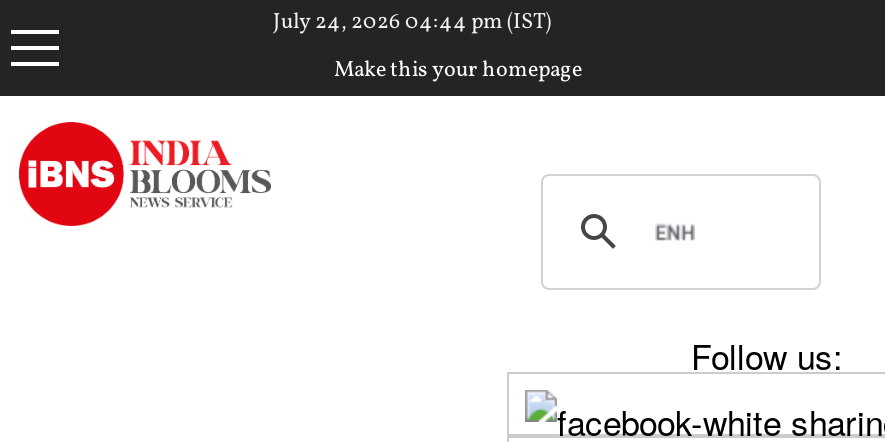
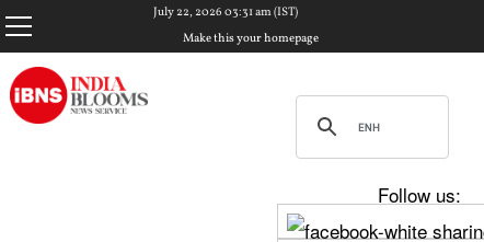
[273,8,551,38] July 24, 2026 04:44 pm (IST) -> [153,4,297,21] July 22, 2026 03:31 am (IST)

